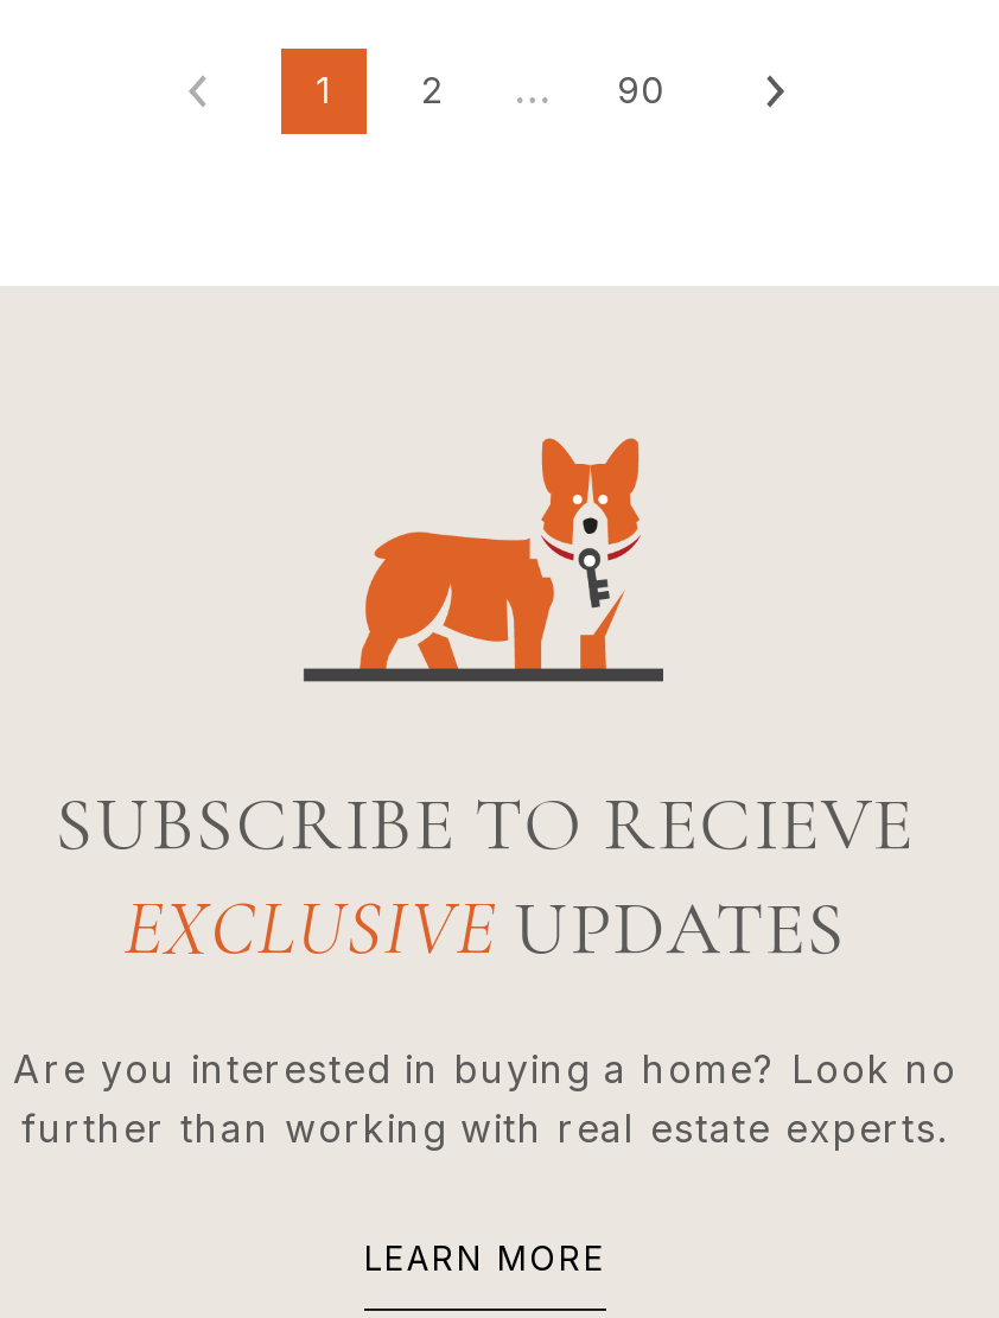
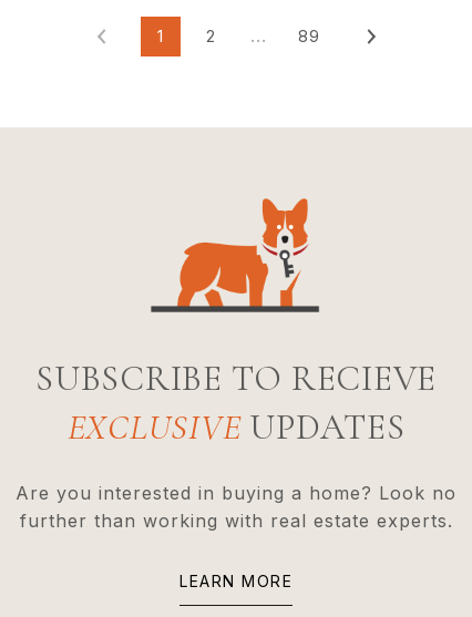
[617,67,664,112] 90 -> [297,25,320,46] 89

